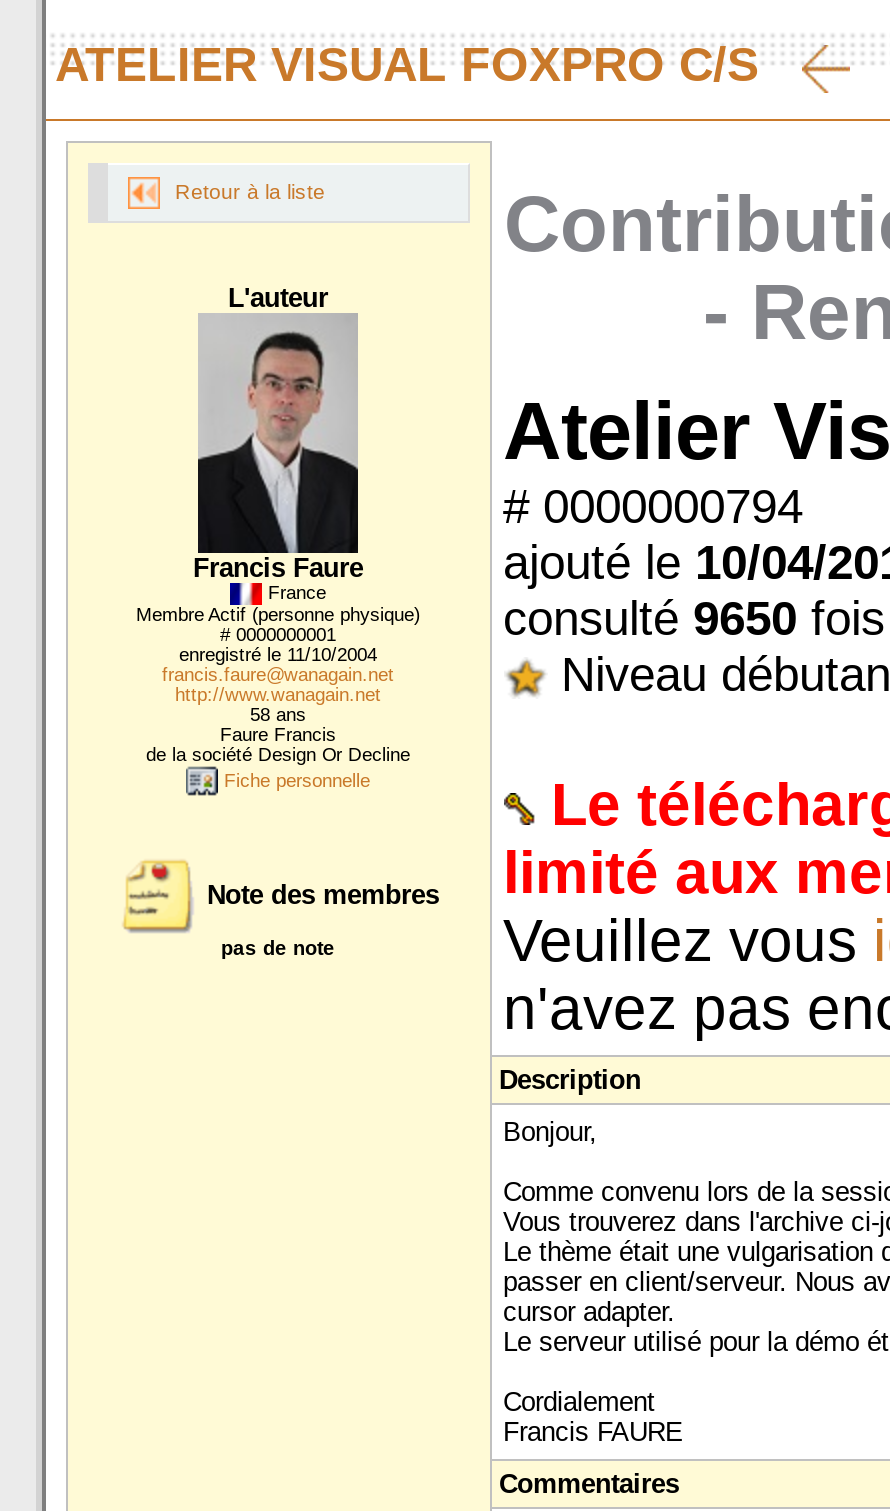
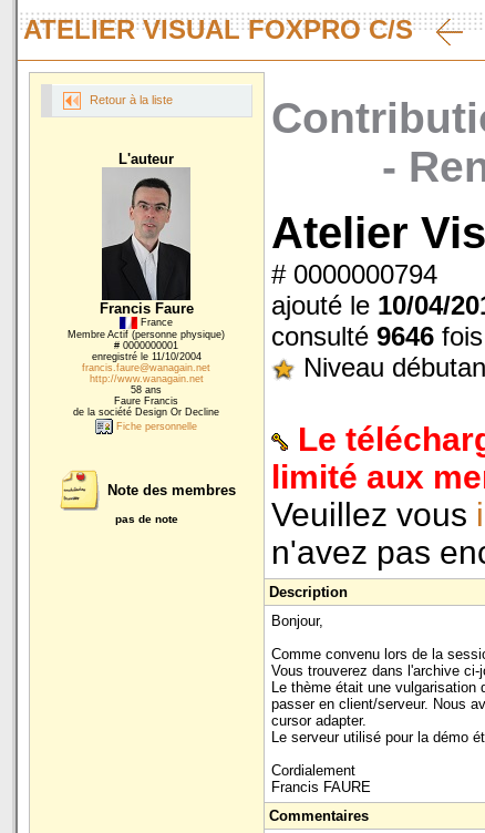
[503,592,885,646] consulté 9650 fois -> [271,322,482,351] consulté 9646 fois

